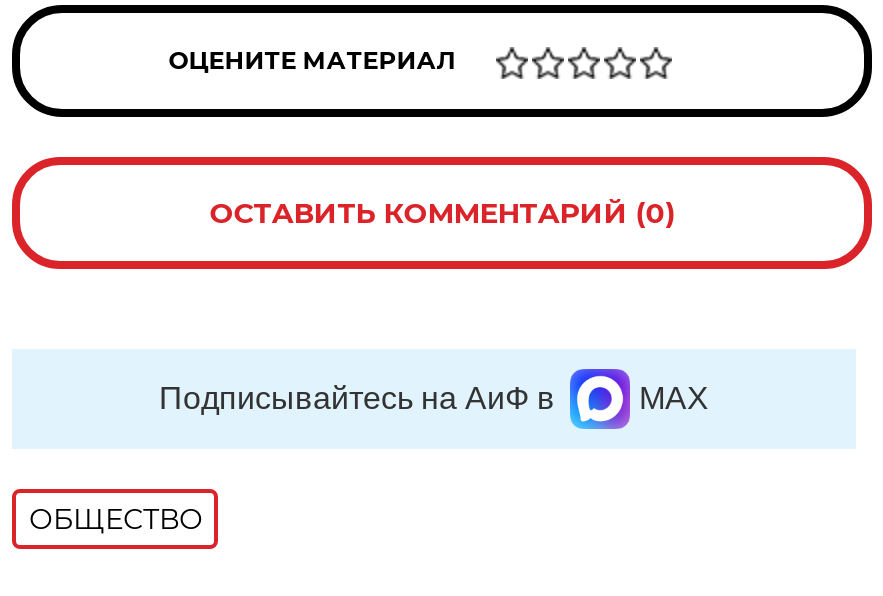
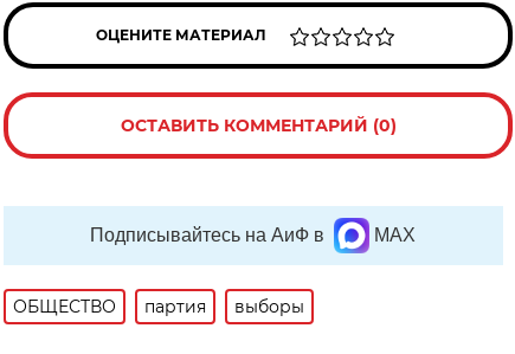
none -> [145,296,305,317] партия | выборы

